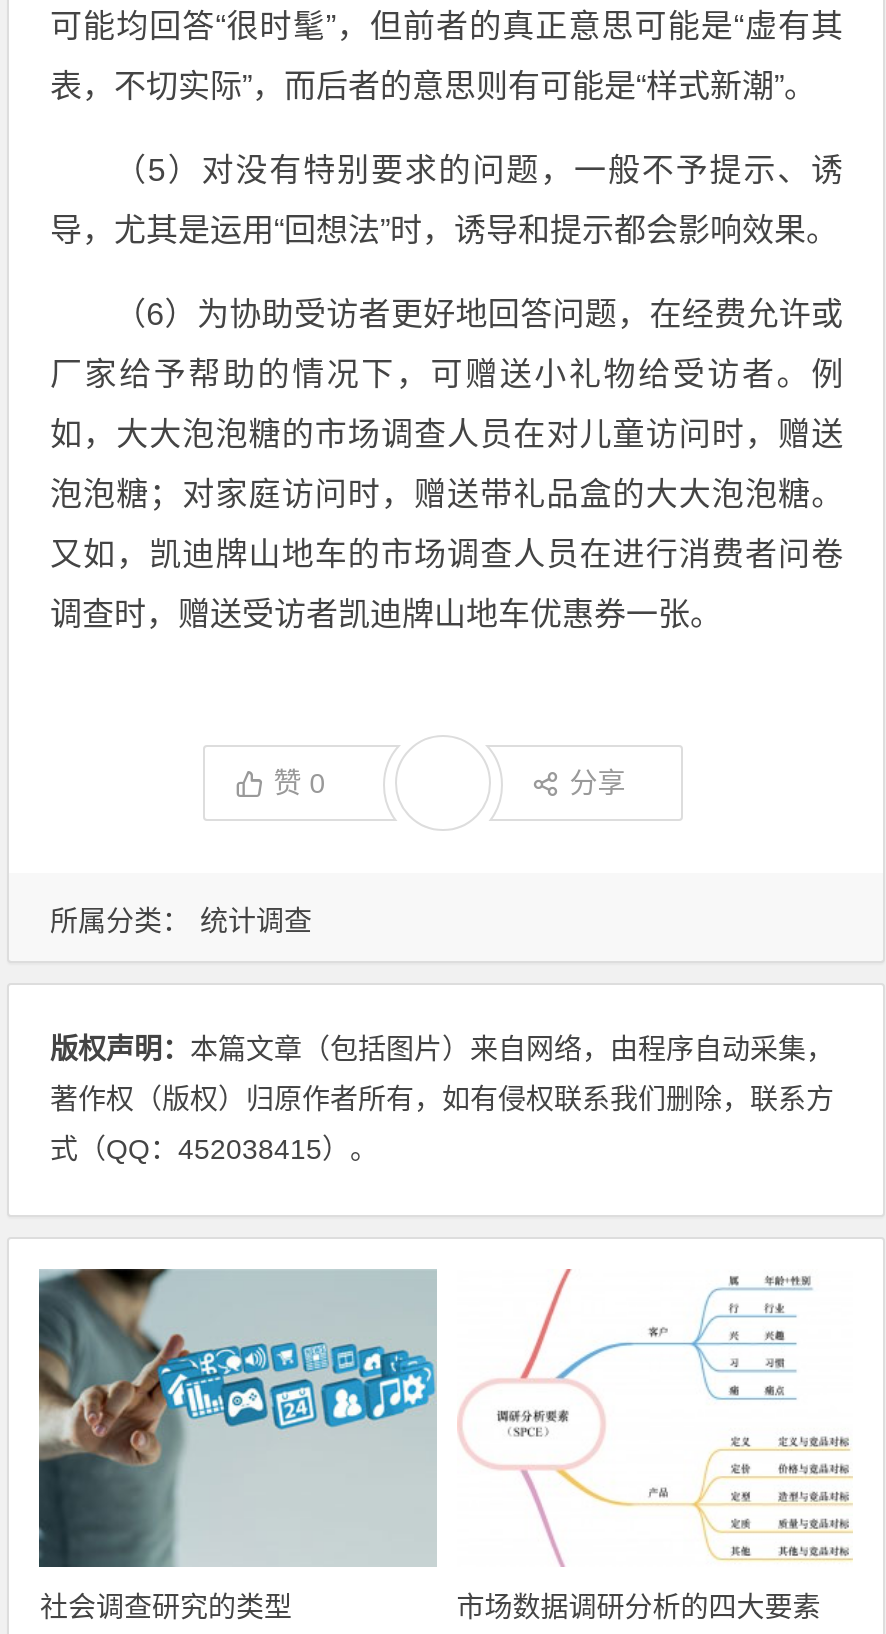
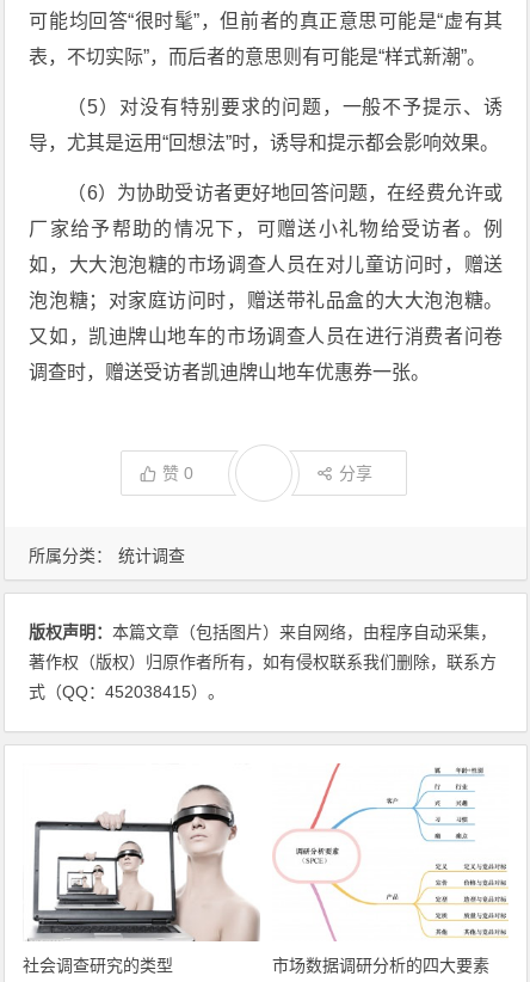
[37,1267,439,1569] [image] -> [23,763,260,941] [image]

